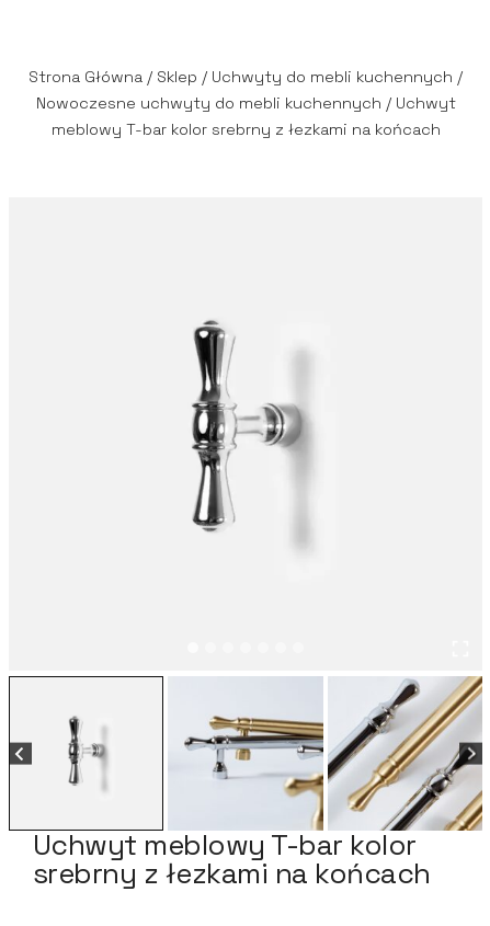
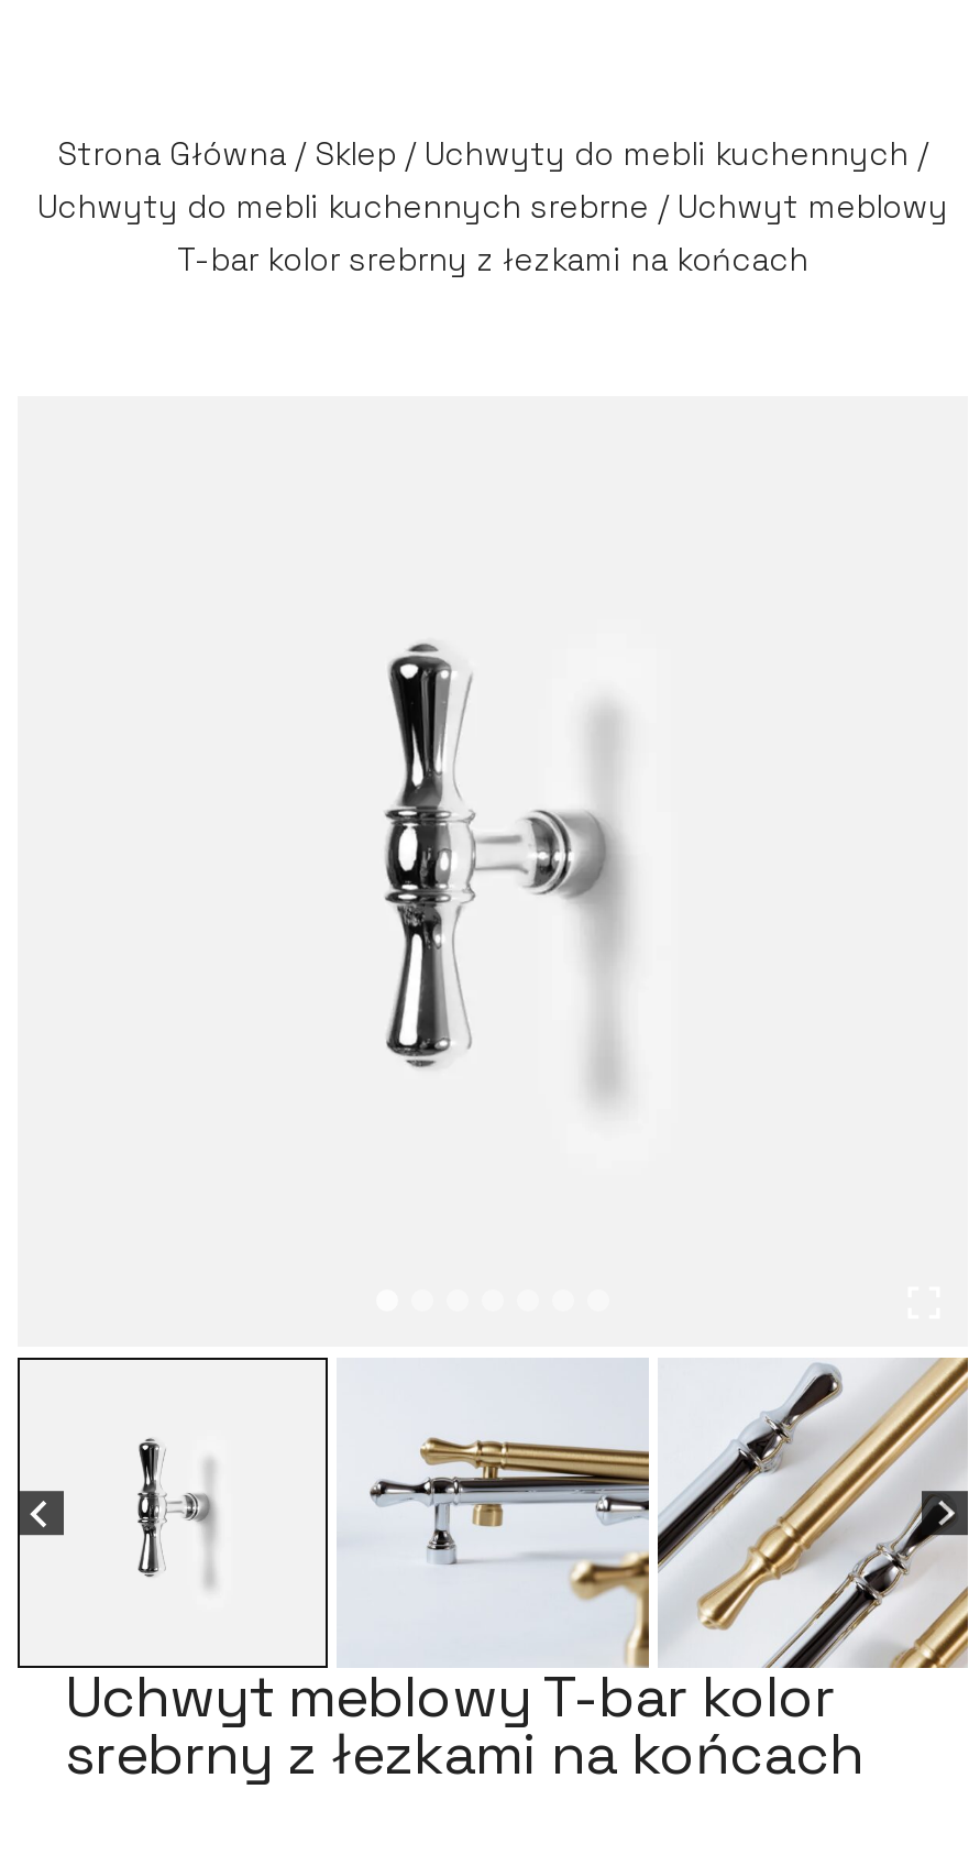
[36,93,455,139] Nowoczesne uchwyty do mebli kuchennych / Uchwyt | meblowy T-bar kolor srebrny z łezkami na końcach -> [37,187,948,279] Uchwyty do mebli kuchennych srebrne / Uchwyt meblowy | T-bar kolor srebrny z łezkami na końcach

